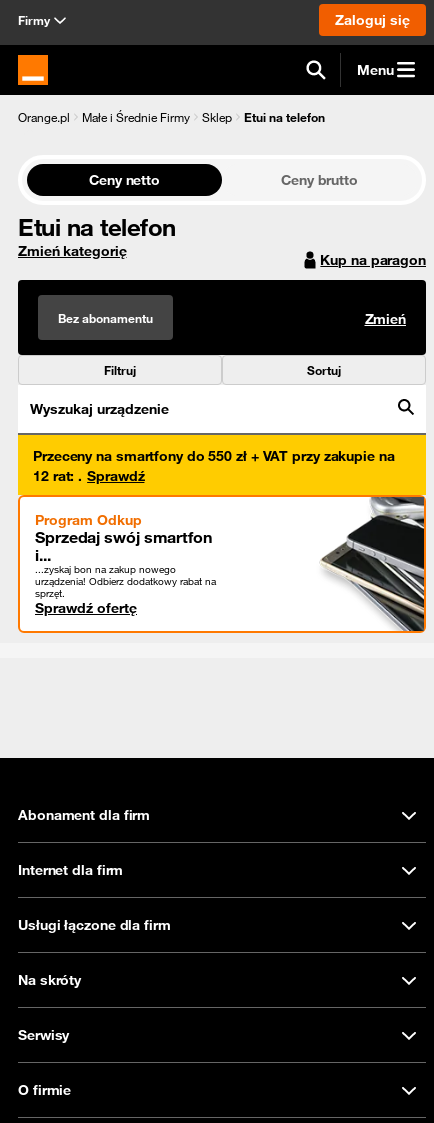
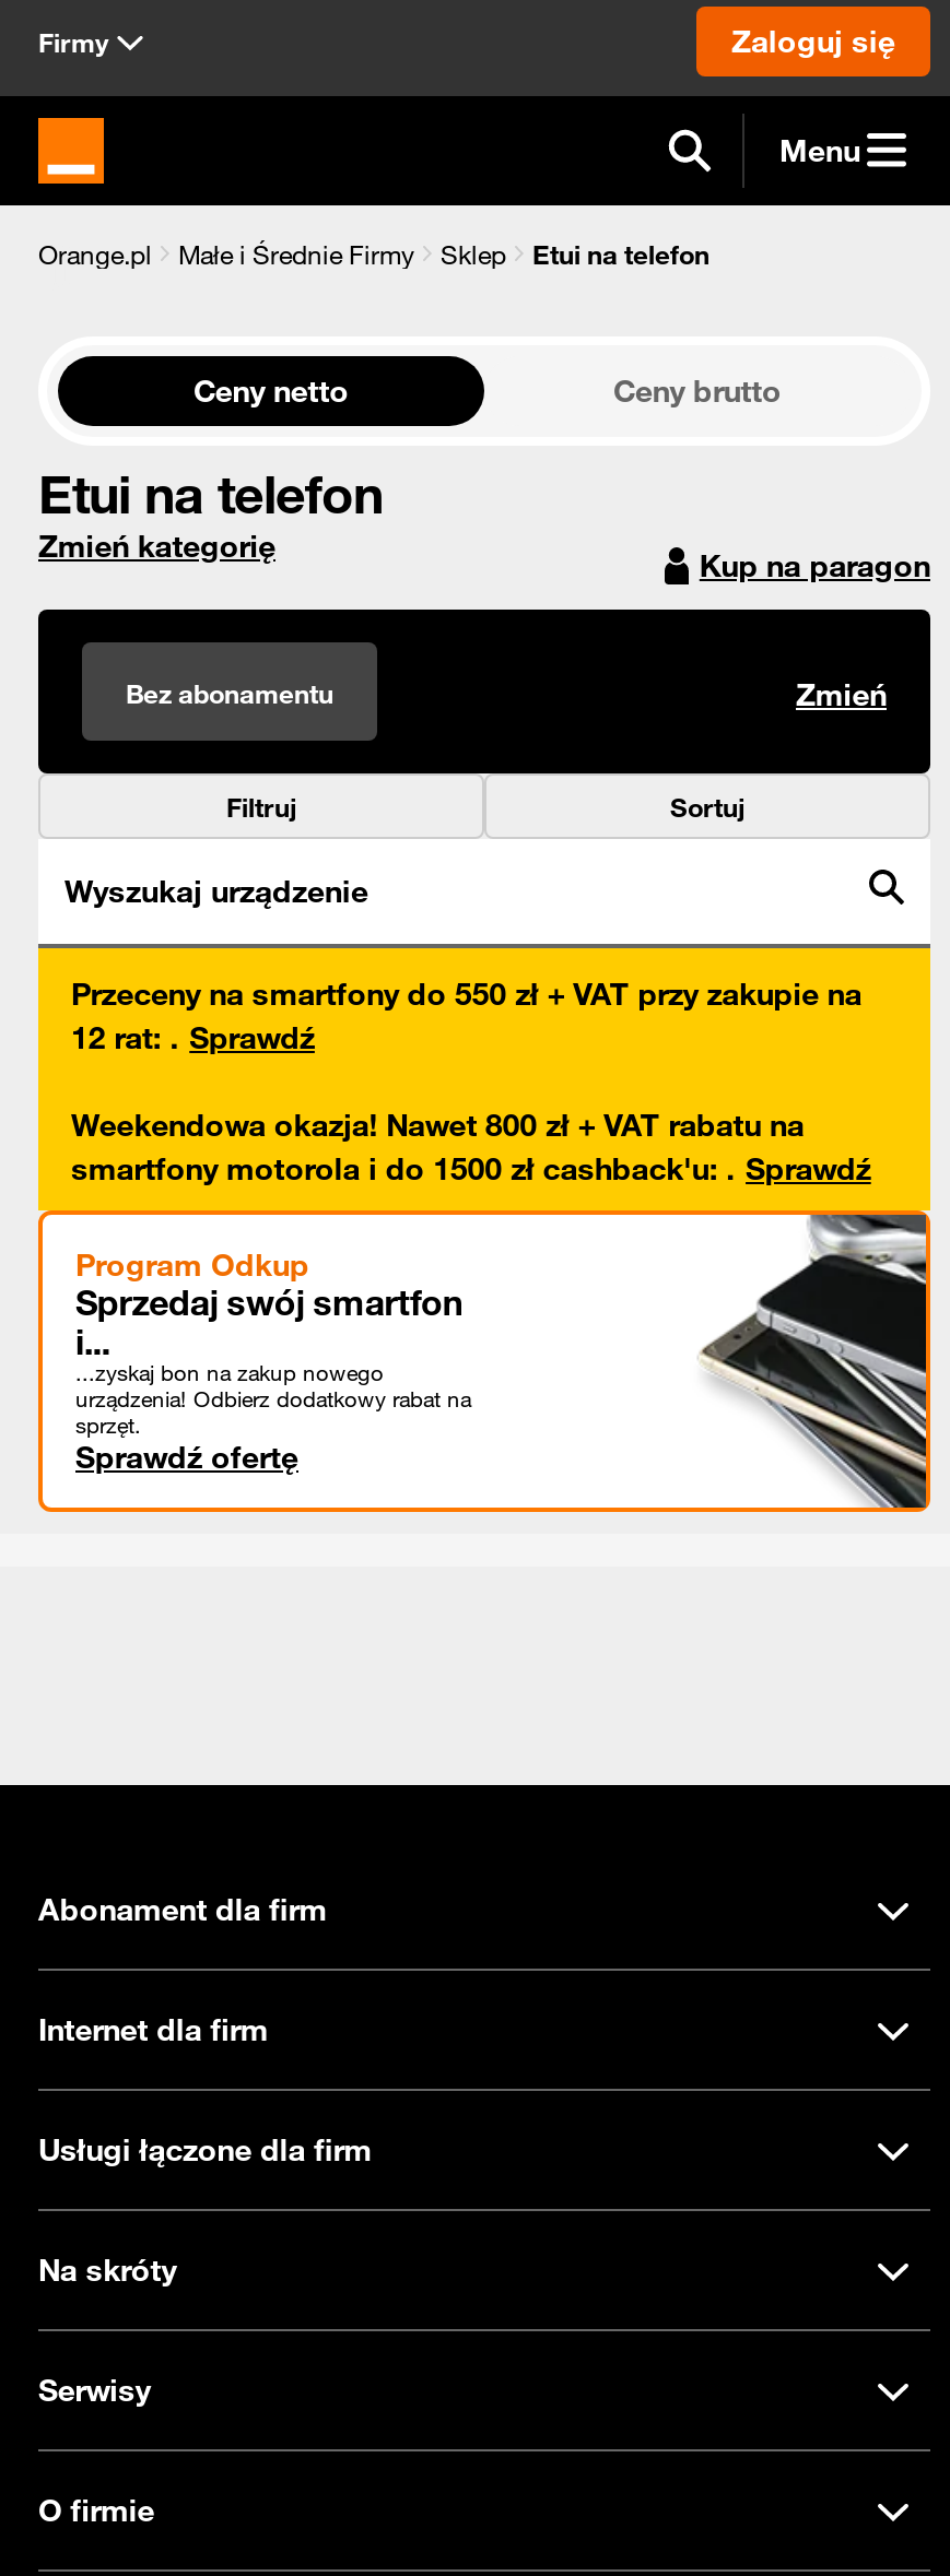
none -> [71,1106,871,1189] Weekendowa okazja! Nawet 800 zł + VAT rabatu na | smartfony motorola i do 1500 zł cashback'u:. Sprawdź

